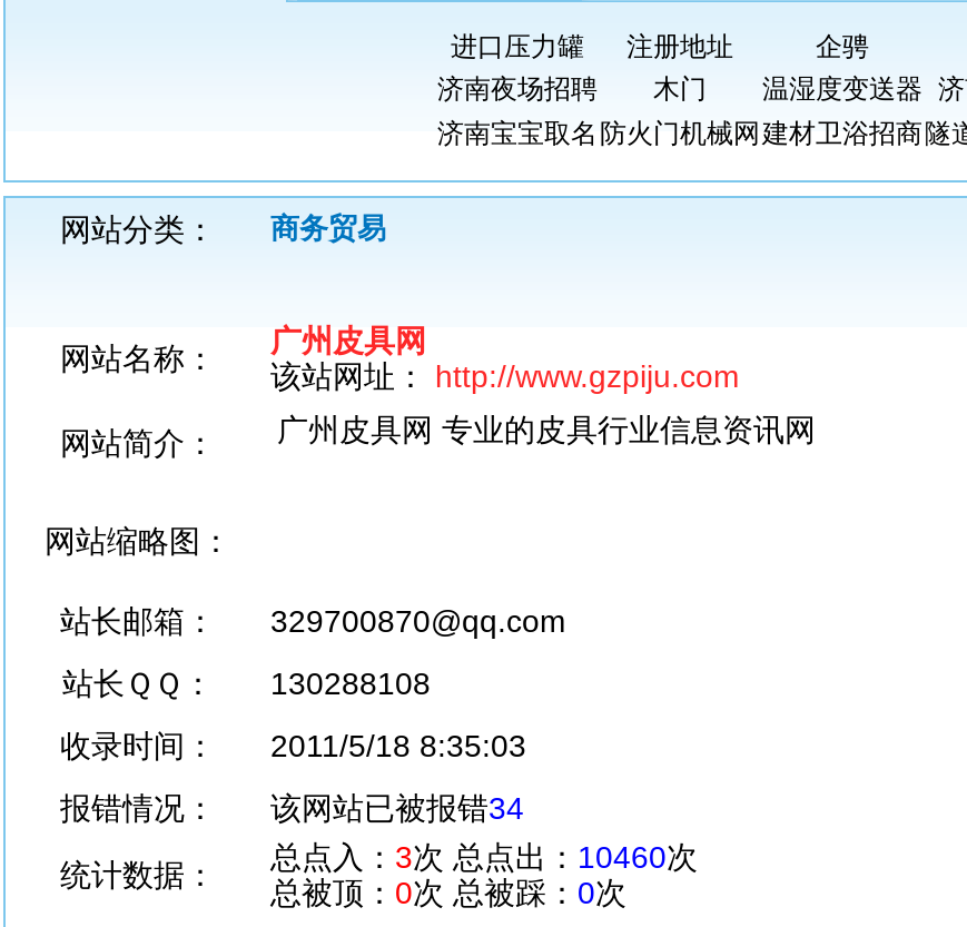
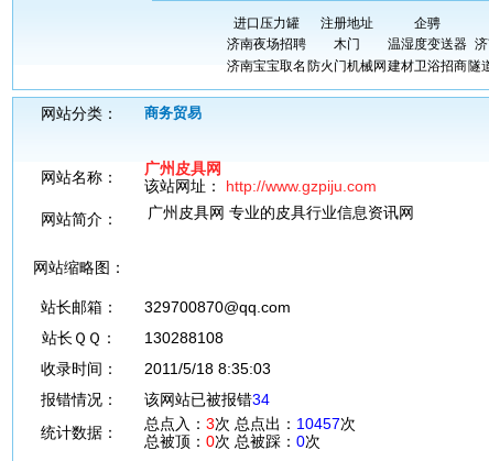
[270,839,698,875] 总点入：3次 总点出：10460次 -> [144,415,356,432] 总点入：3次 总点出：10457次

